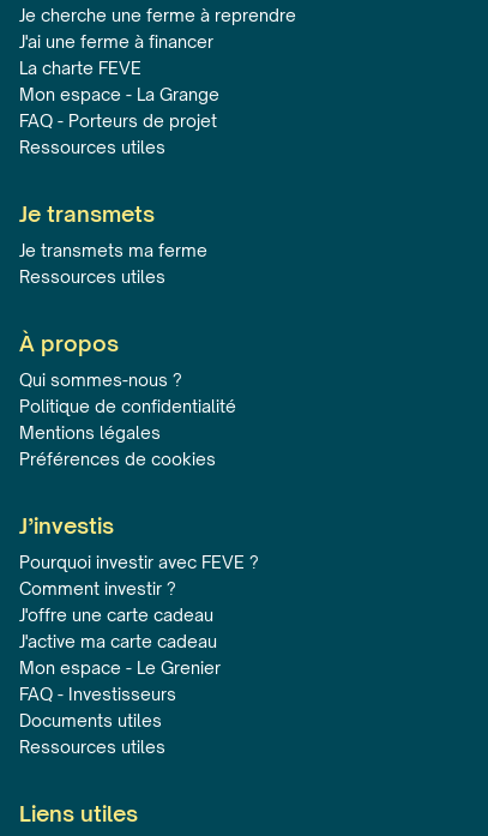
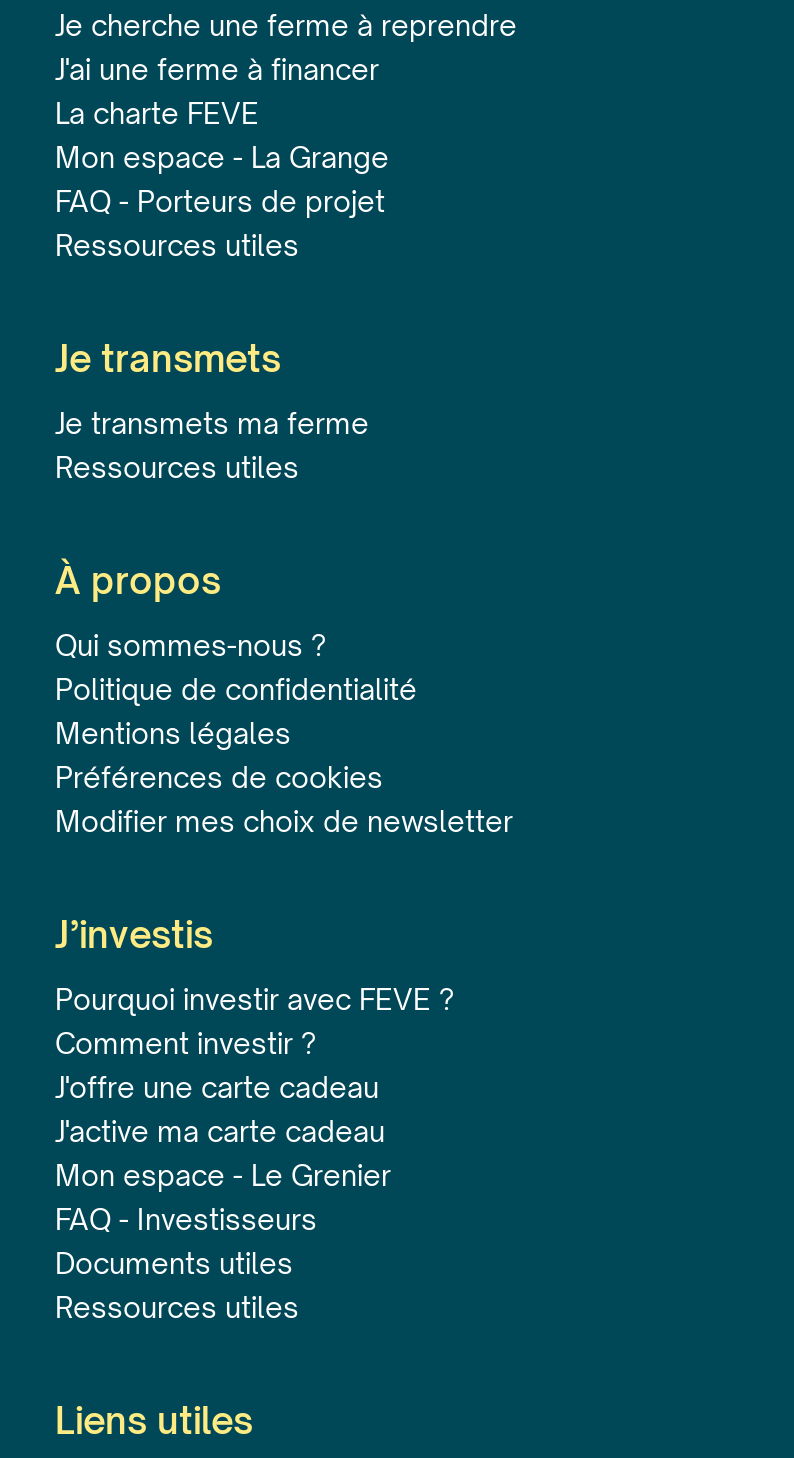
none -> [55,804,513,838] Modifier mes choix de newsletter

